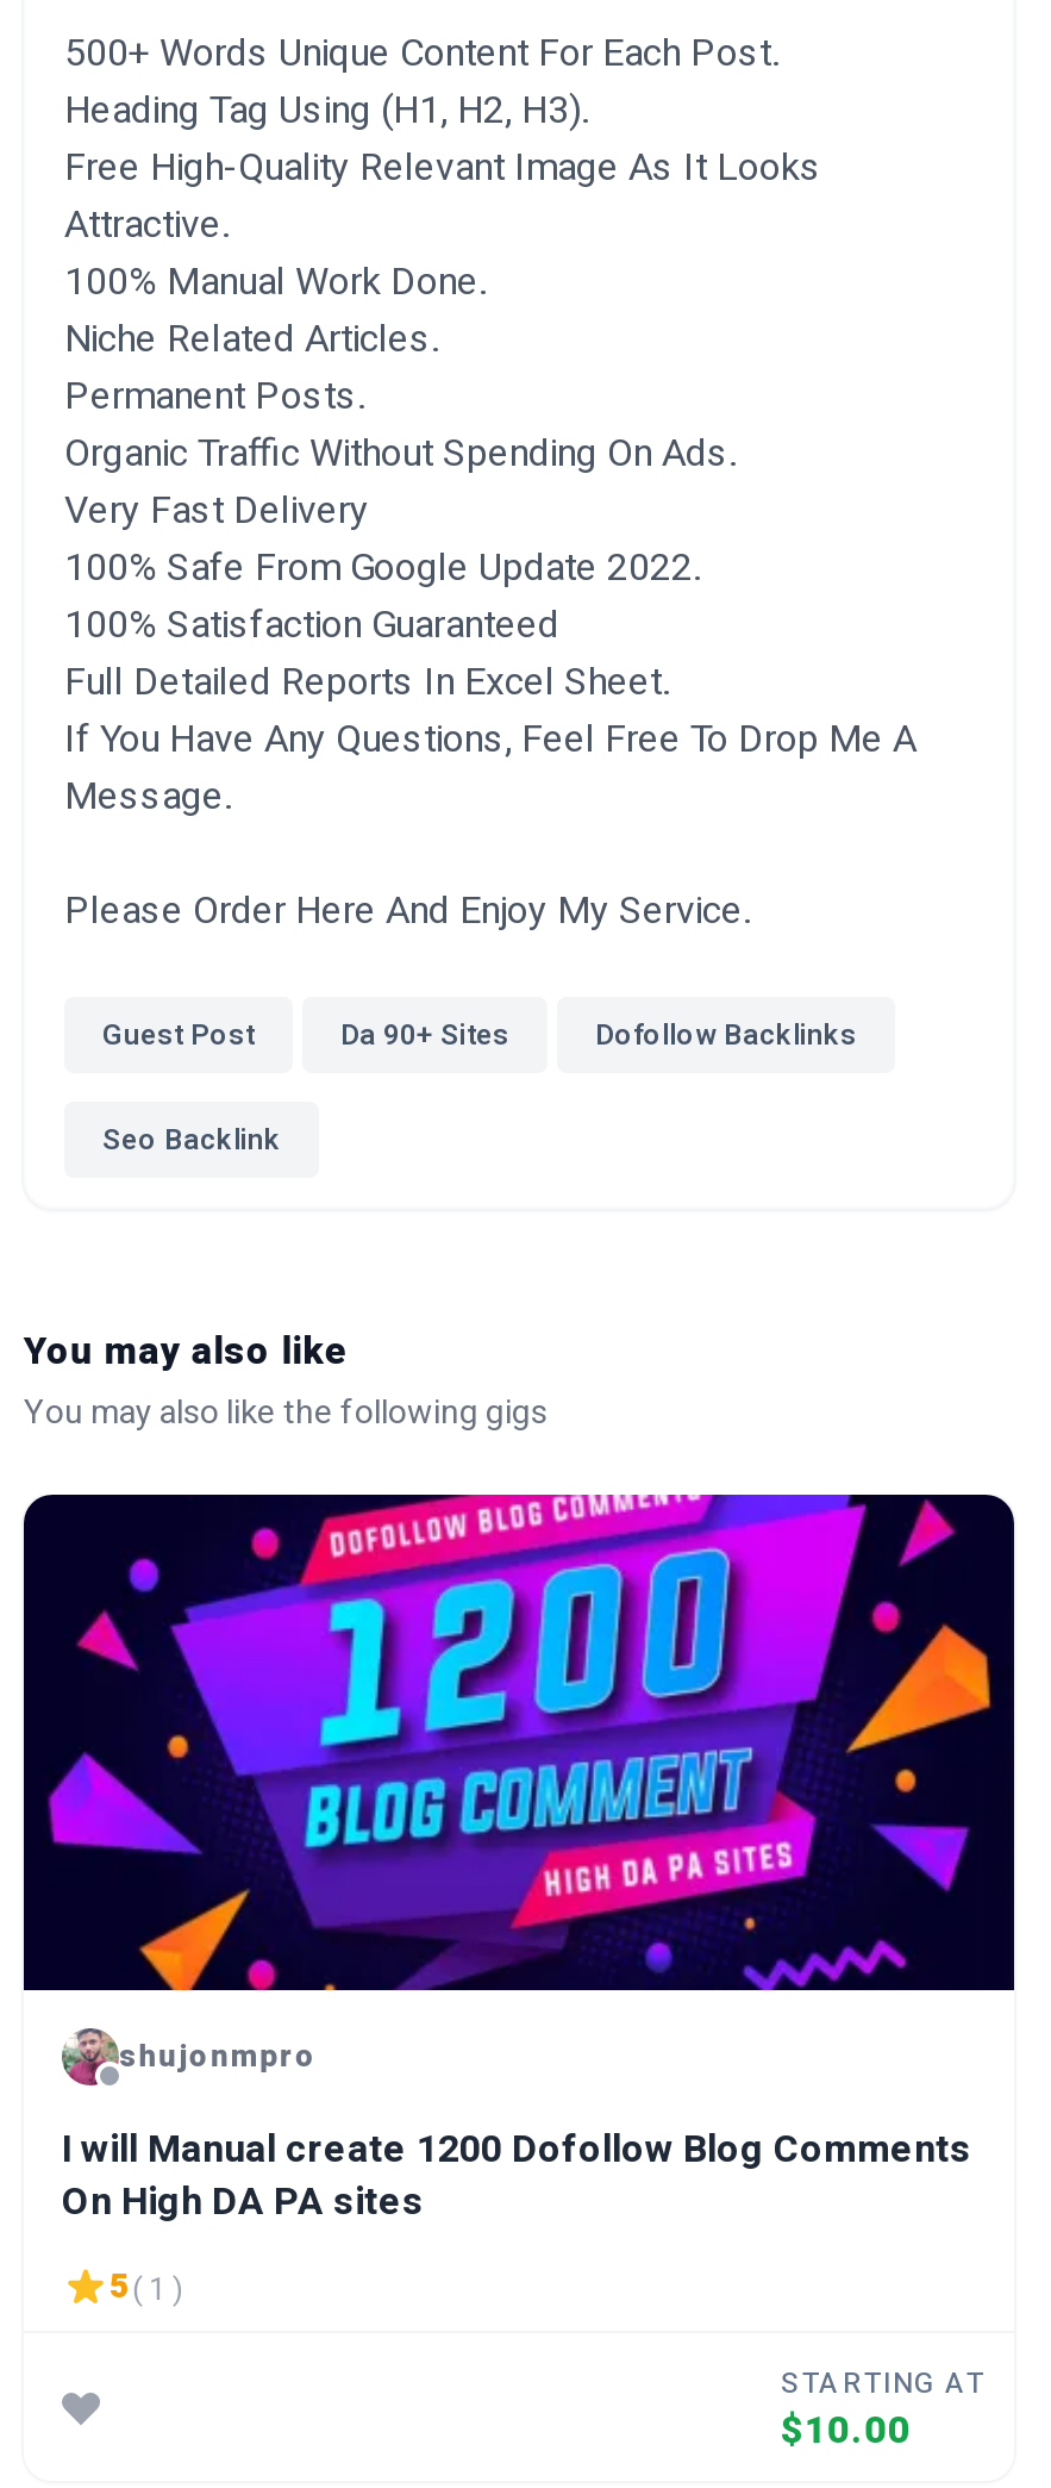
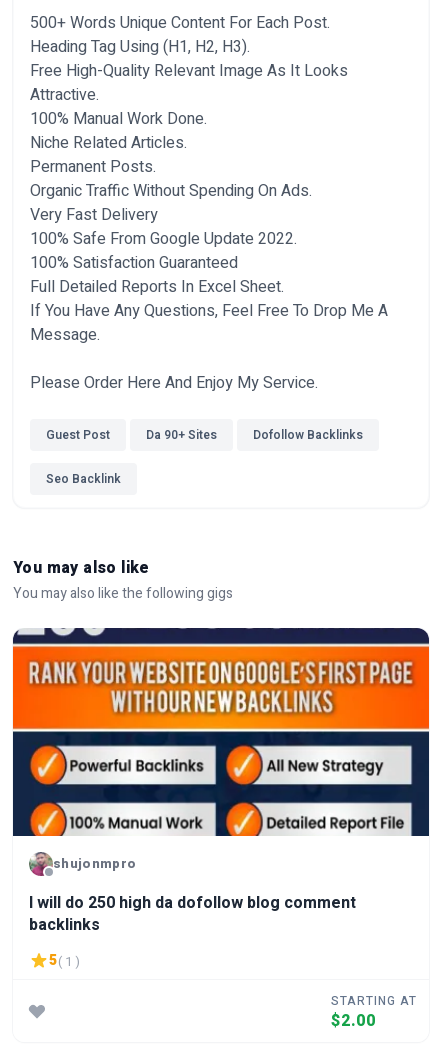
[21,1492,1016,1993] [image] -> [12,627,430,837] [image]
[62,2121,971,2231] I will Manual create 1200 Dofollow Blog Comments | On High DA PA sites -> [29,891,356,937] I will do 250 high da dofollow blog comment | backlinks
[781,2402,911,2459] $10.00 -> [331,1009,376,1033] $2.00

